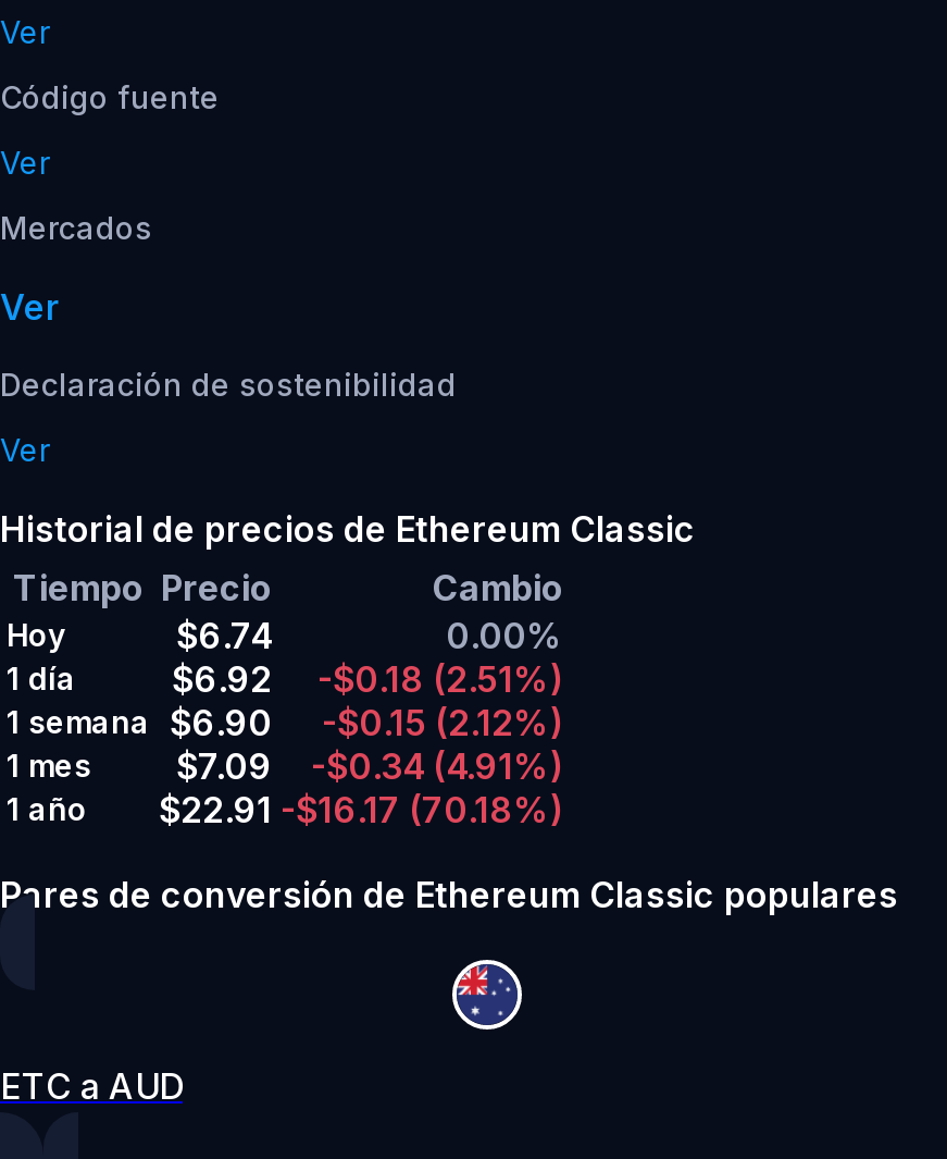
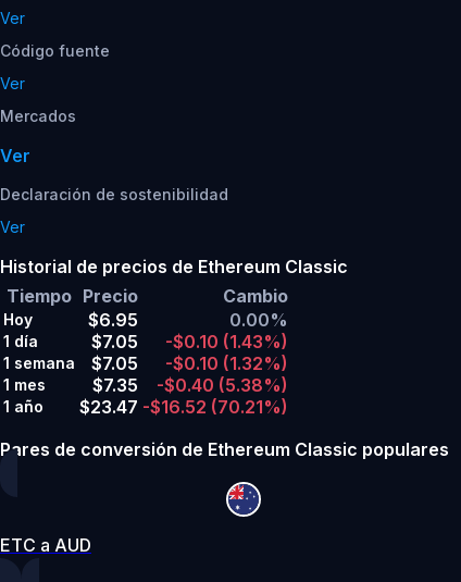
[176,614,272,658] $6.74 -> [88,309,138,331] $6.95
[7,658,563,745] $6.92 | -$0.18 (2.51%) | 1 semana $6.90 | -$0.15 (2.12%) -> [3,331,288,375] $7.05 | -$0.10 (1.43%) | 1 semana | $7.05 | -$0.10 (1.32%)
[176,745,272,789] $7.09 -> [92,375,138,396] $7.35
[311,745,563,789] -$0.34 (4.91%) -> [157,375,288,396] -$0.40 (5.38%)
[7,789,563,832] 1 año $22.91 -$16.17 (70.18%) -> [3,396,288,418] 1 año $23.47 -$16.52 (70.21%)

